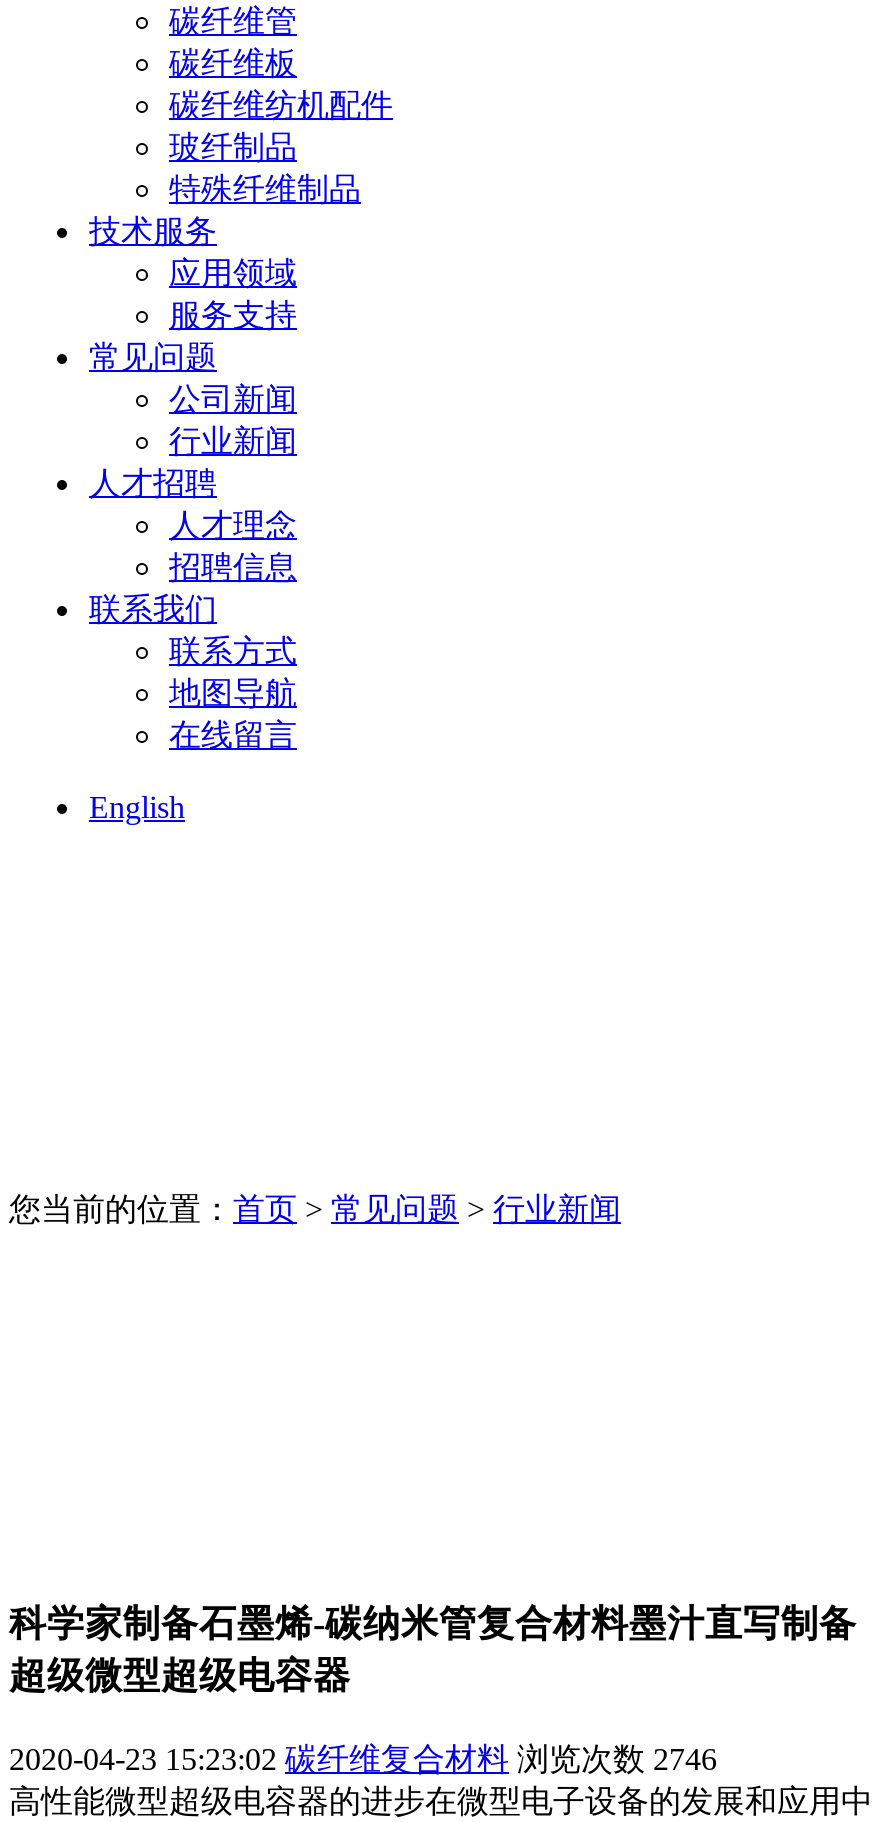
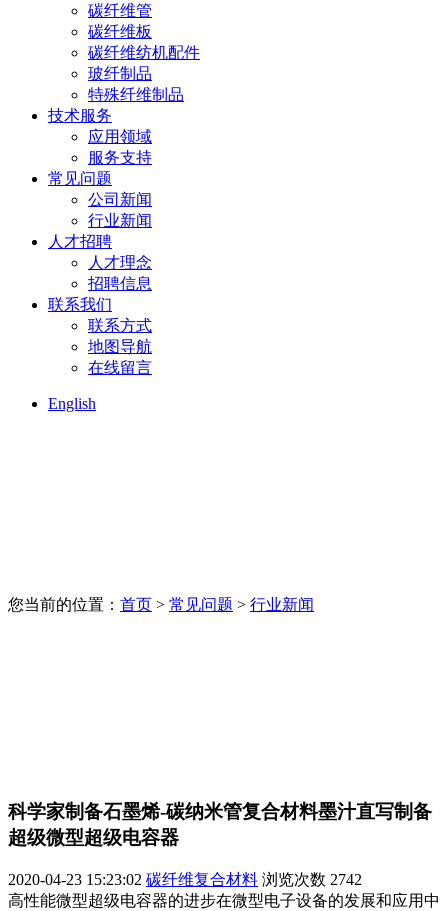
[9,1741,717,1775] 2020-04-23 15:23:02 碳纤维复合材料 浏览次数2746 -> [8,870,362,887] 2020-04-23 15:23:02 碳纤维复合材料 浏览次数2742

